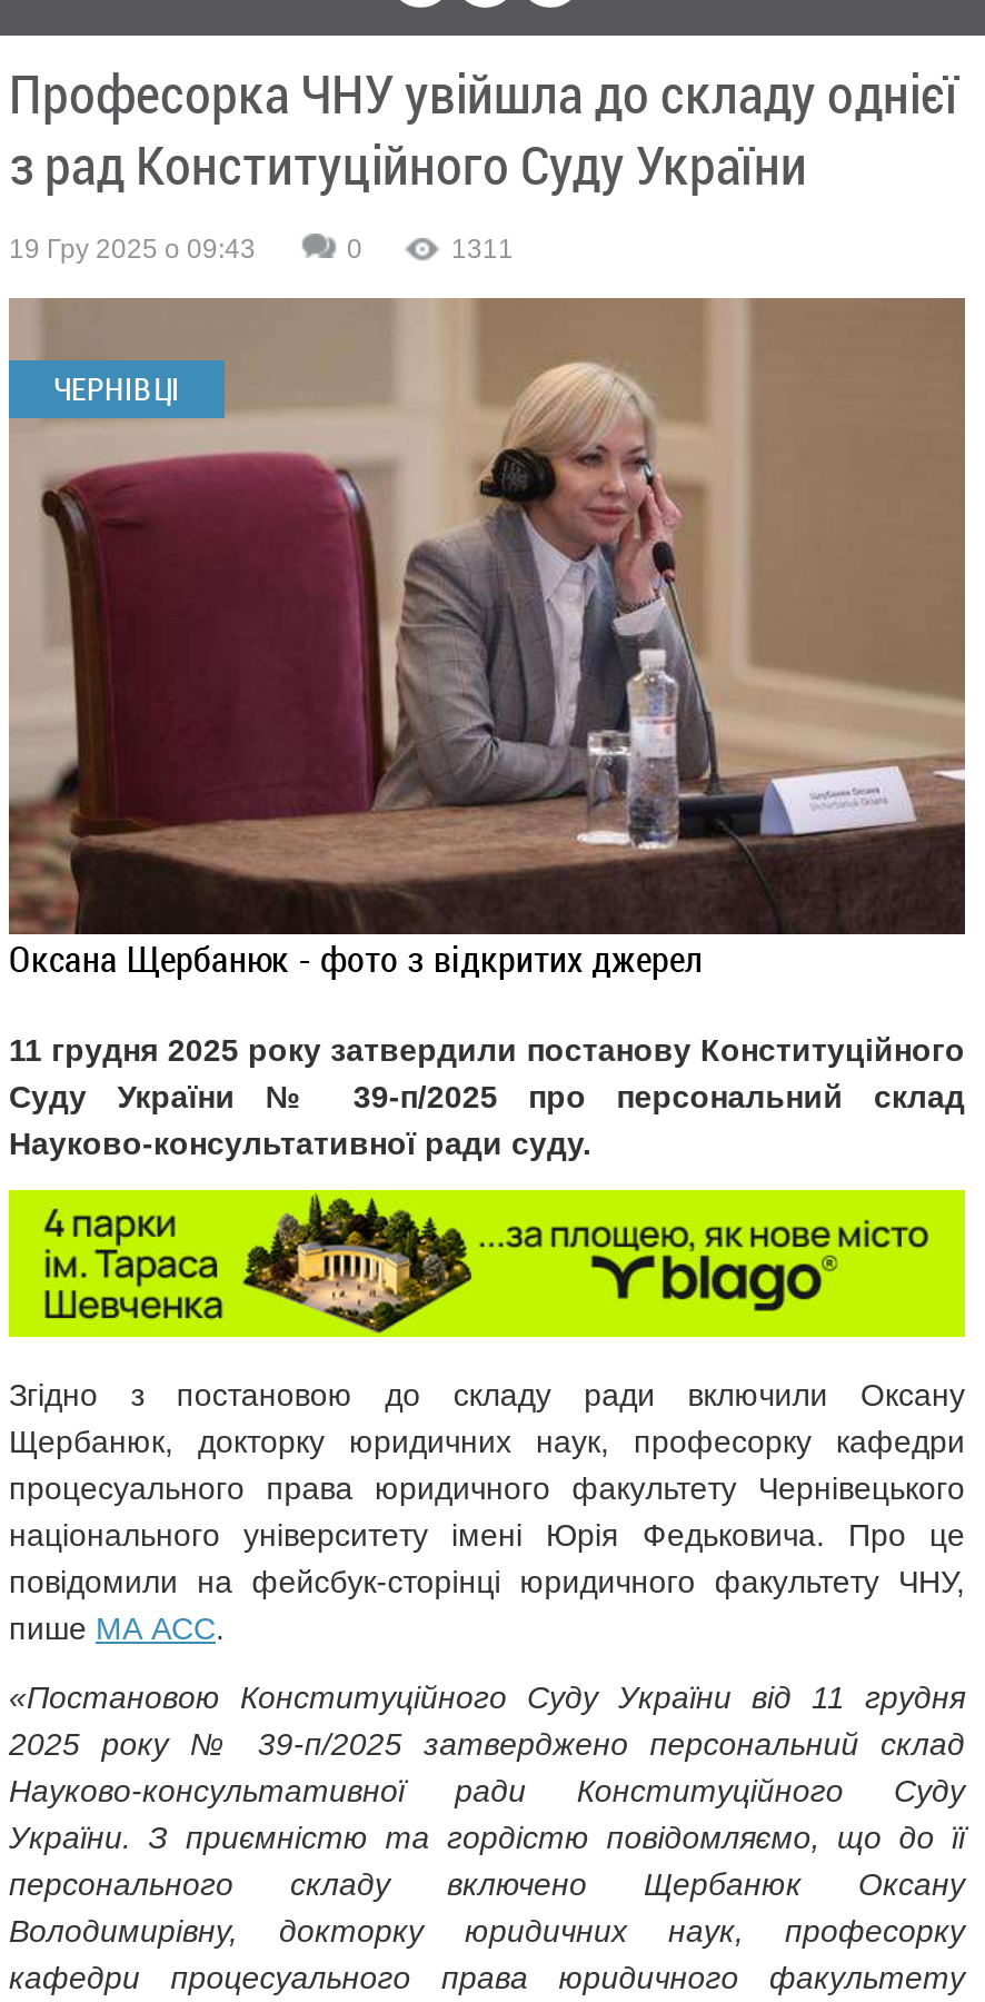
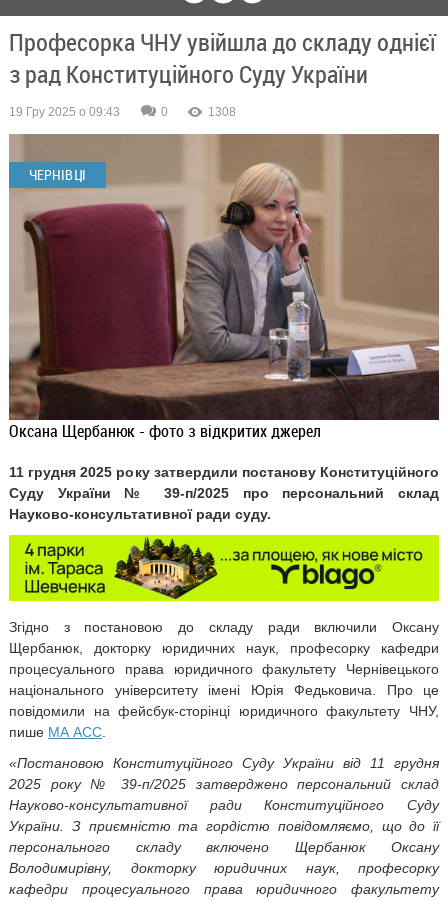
[451,234,514,265] 1311 -> [208,105,236,119] 1308

